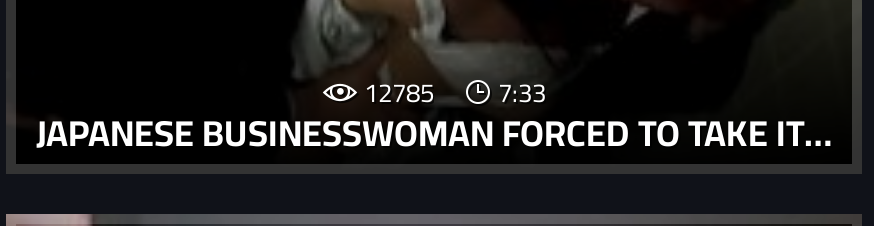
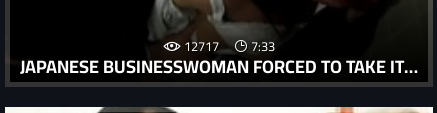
[364,68,546,116] 12785 7:33 -> [184,34,275,58] 12717 7:33

